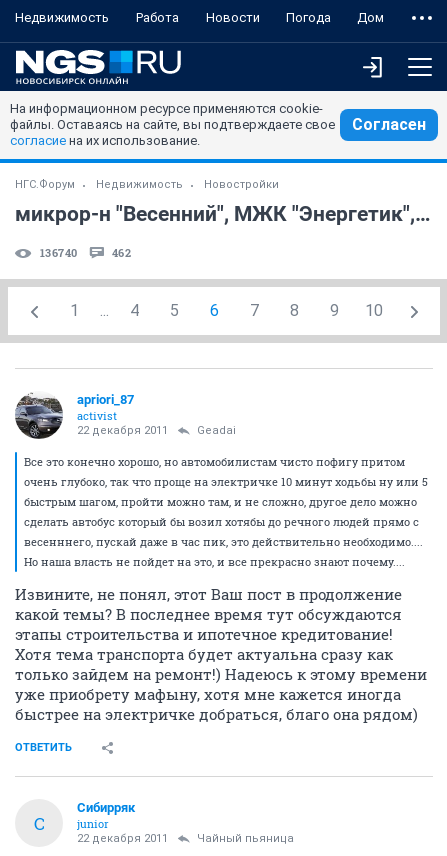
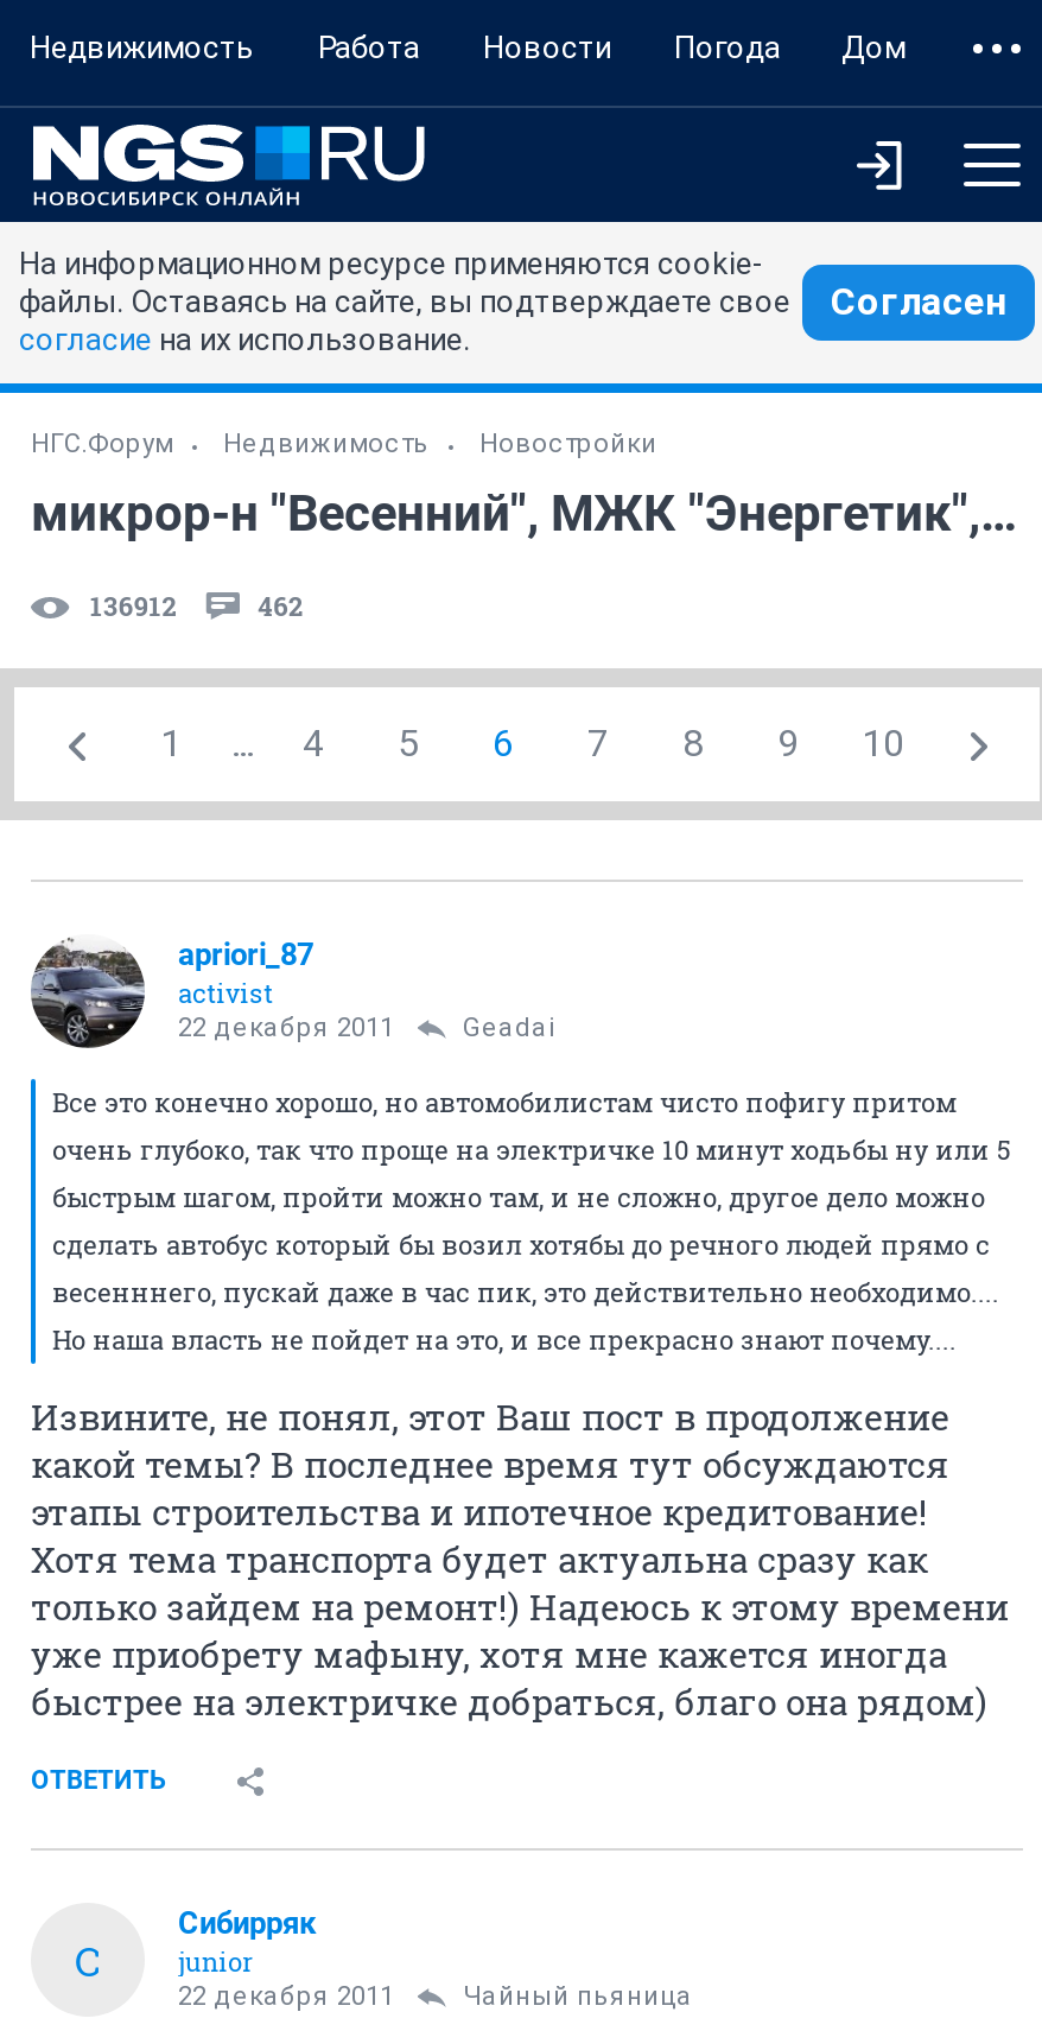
[40,245,78,260] 136740 -> [90,588,177,623] 136912

